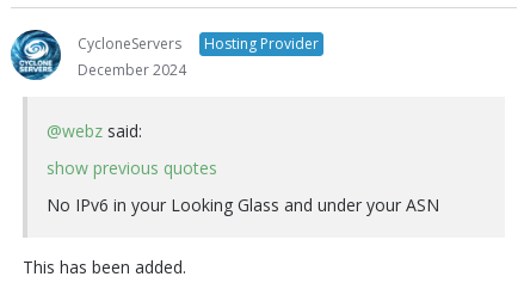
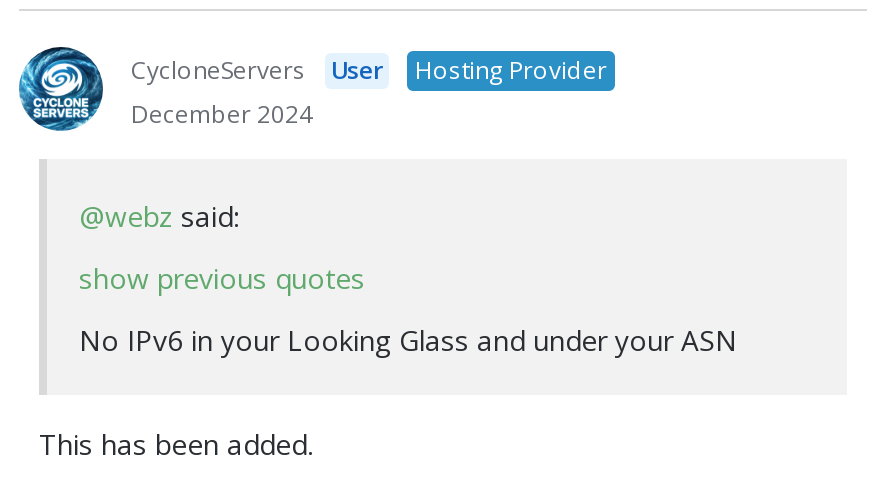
none -> [331,54,383,88] User

